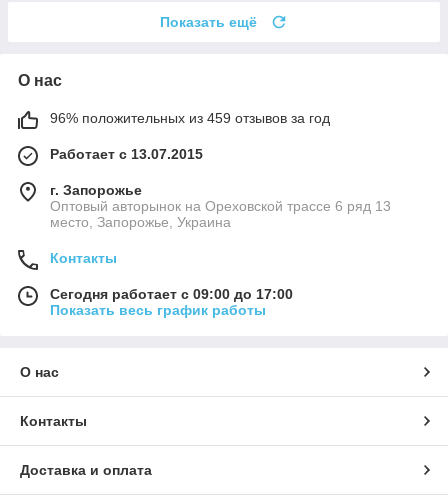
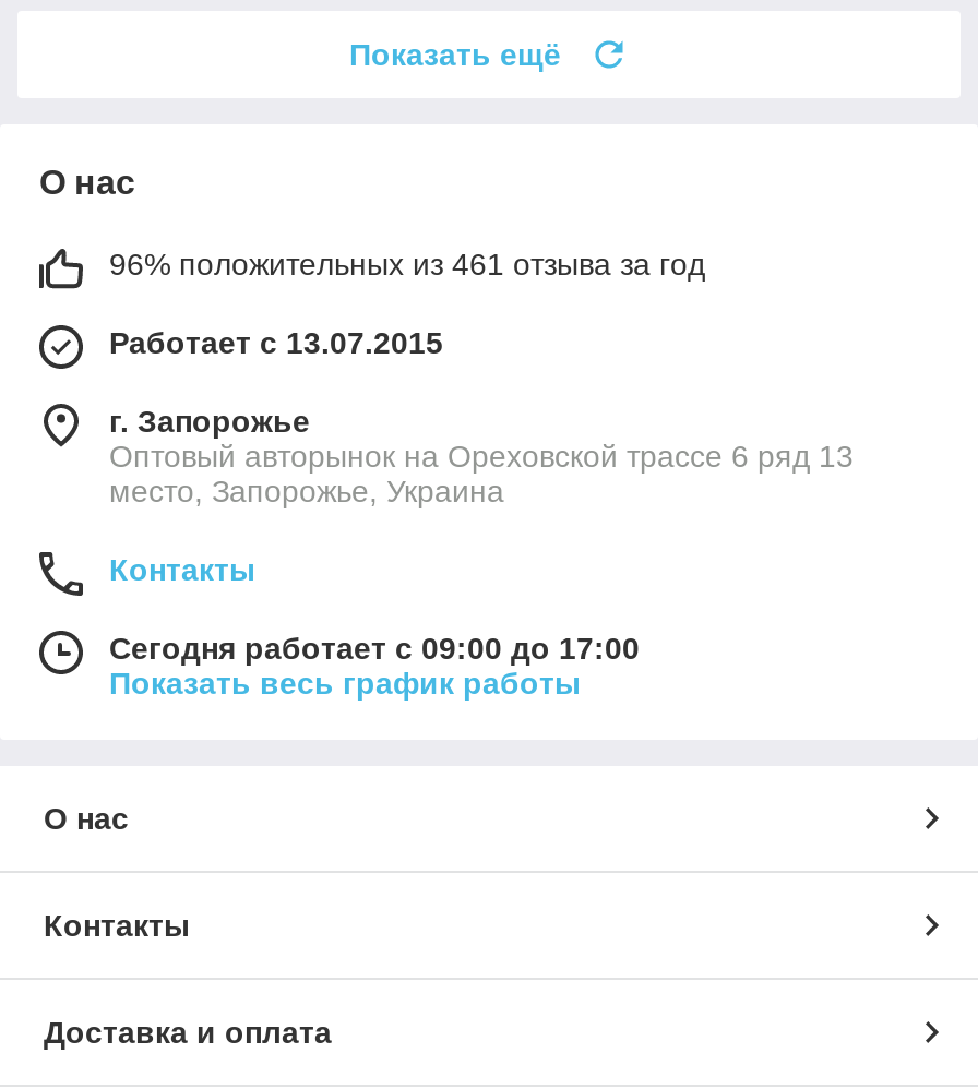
[50,110,330,126] 96% положительных из 459 отзывов за год -> [109,246,705,281] 96% положительных из 461 отзыва за год

